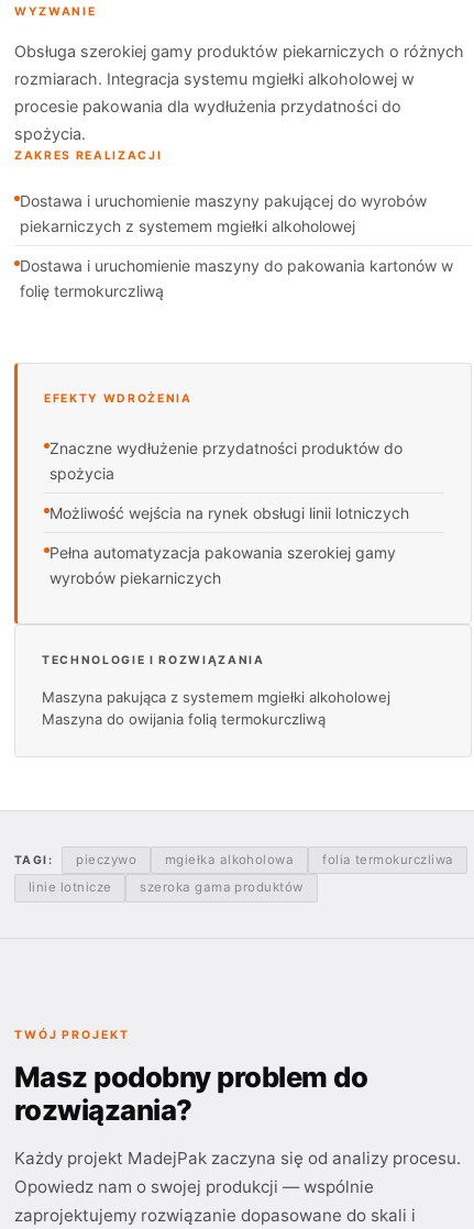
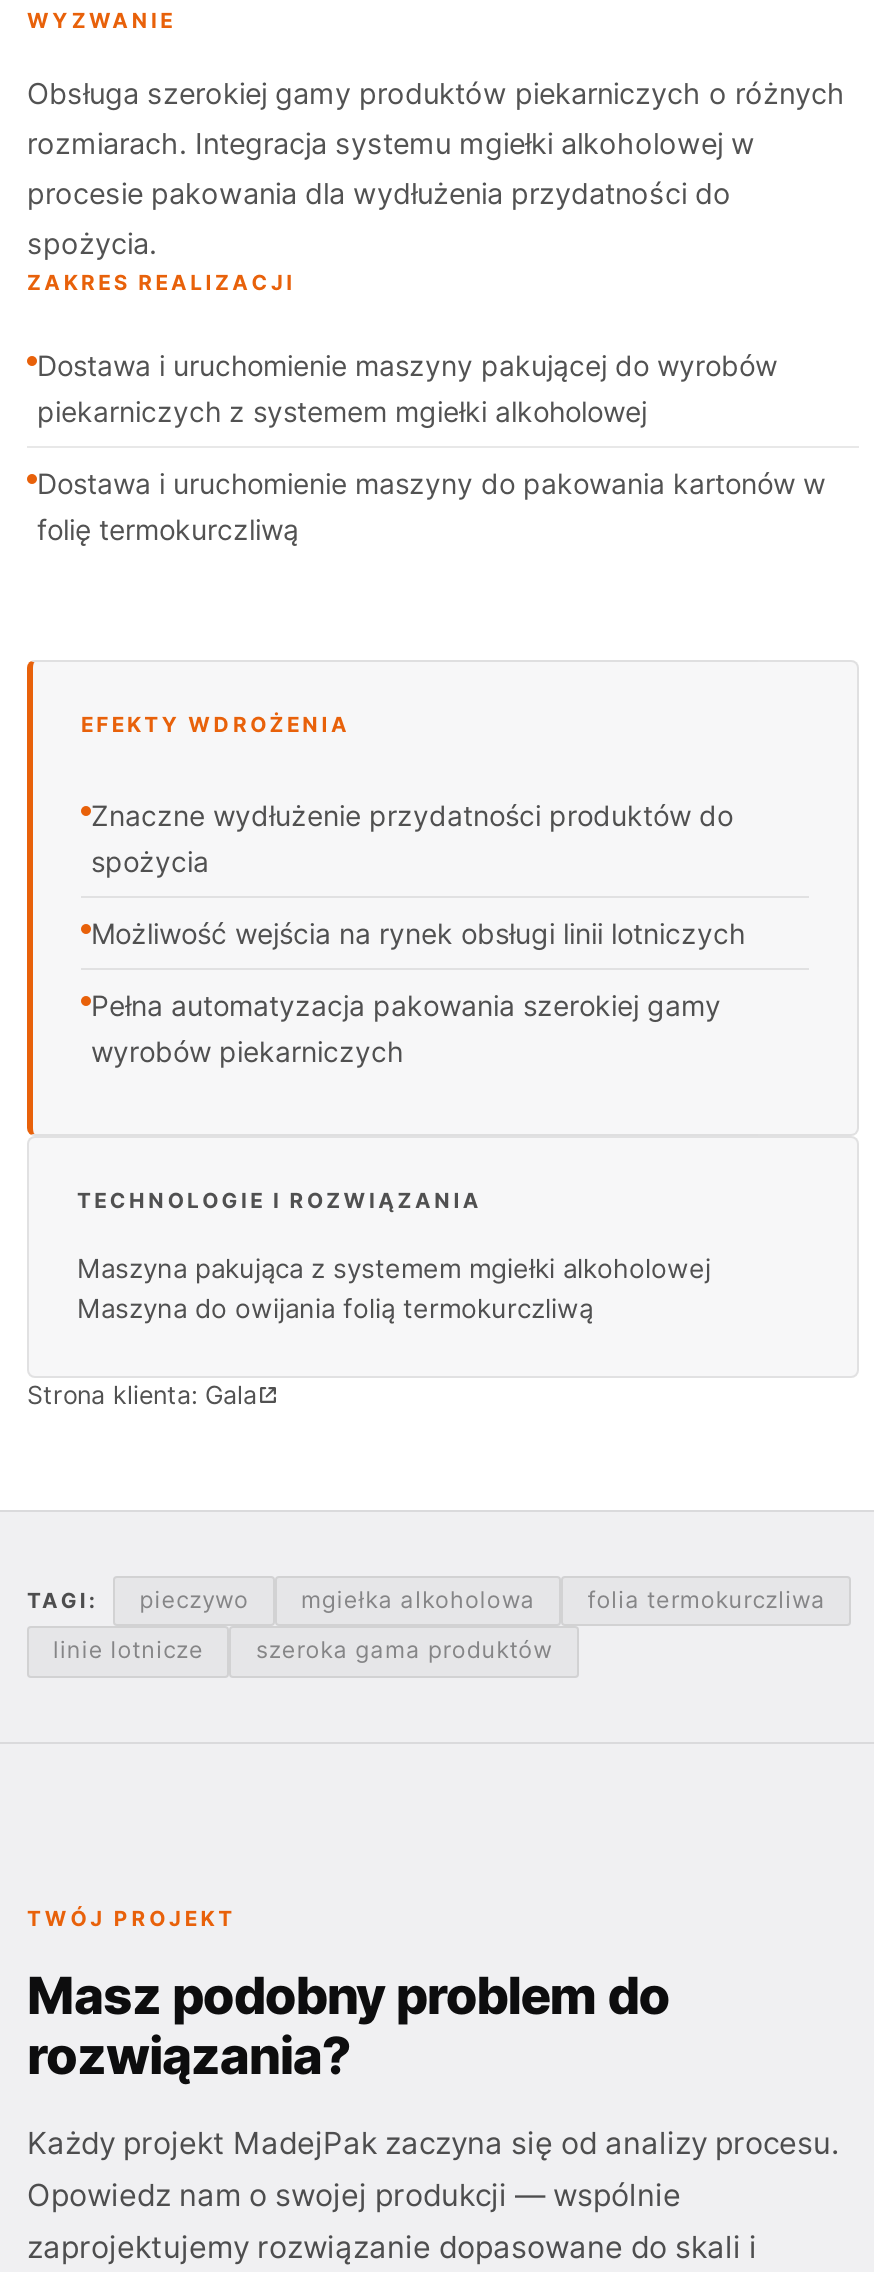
none -> [27,1380,257,1410] Strona klienta: Gala

